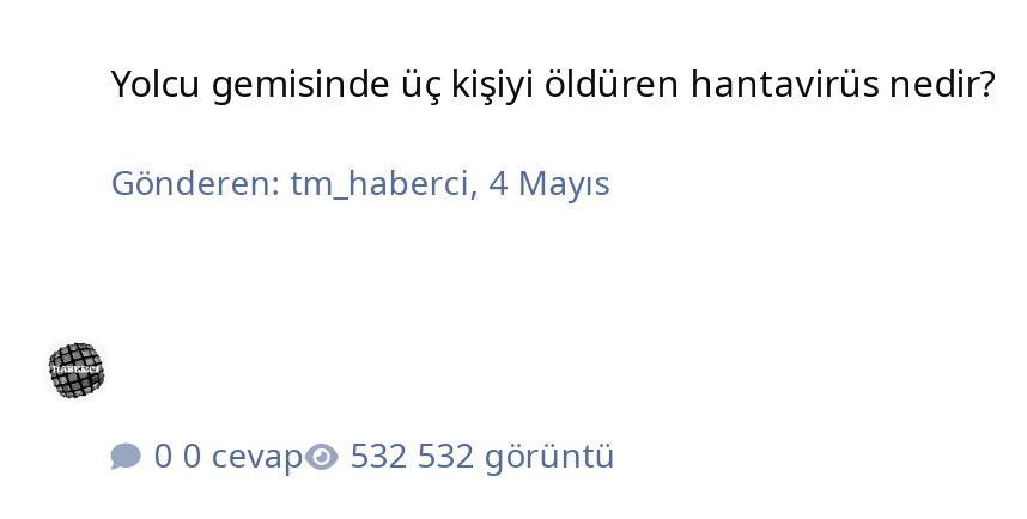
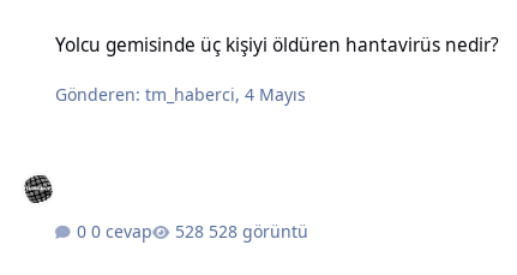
[417,432,616,477] 532 görüntü -> [209,220,309,243] 528 görüntü

